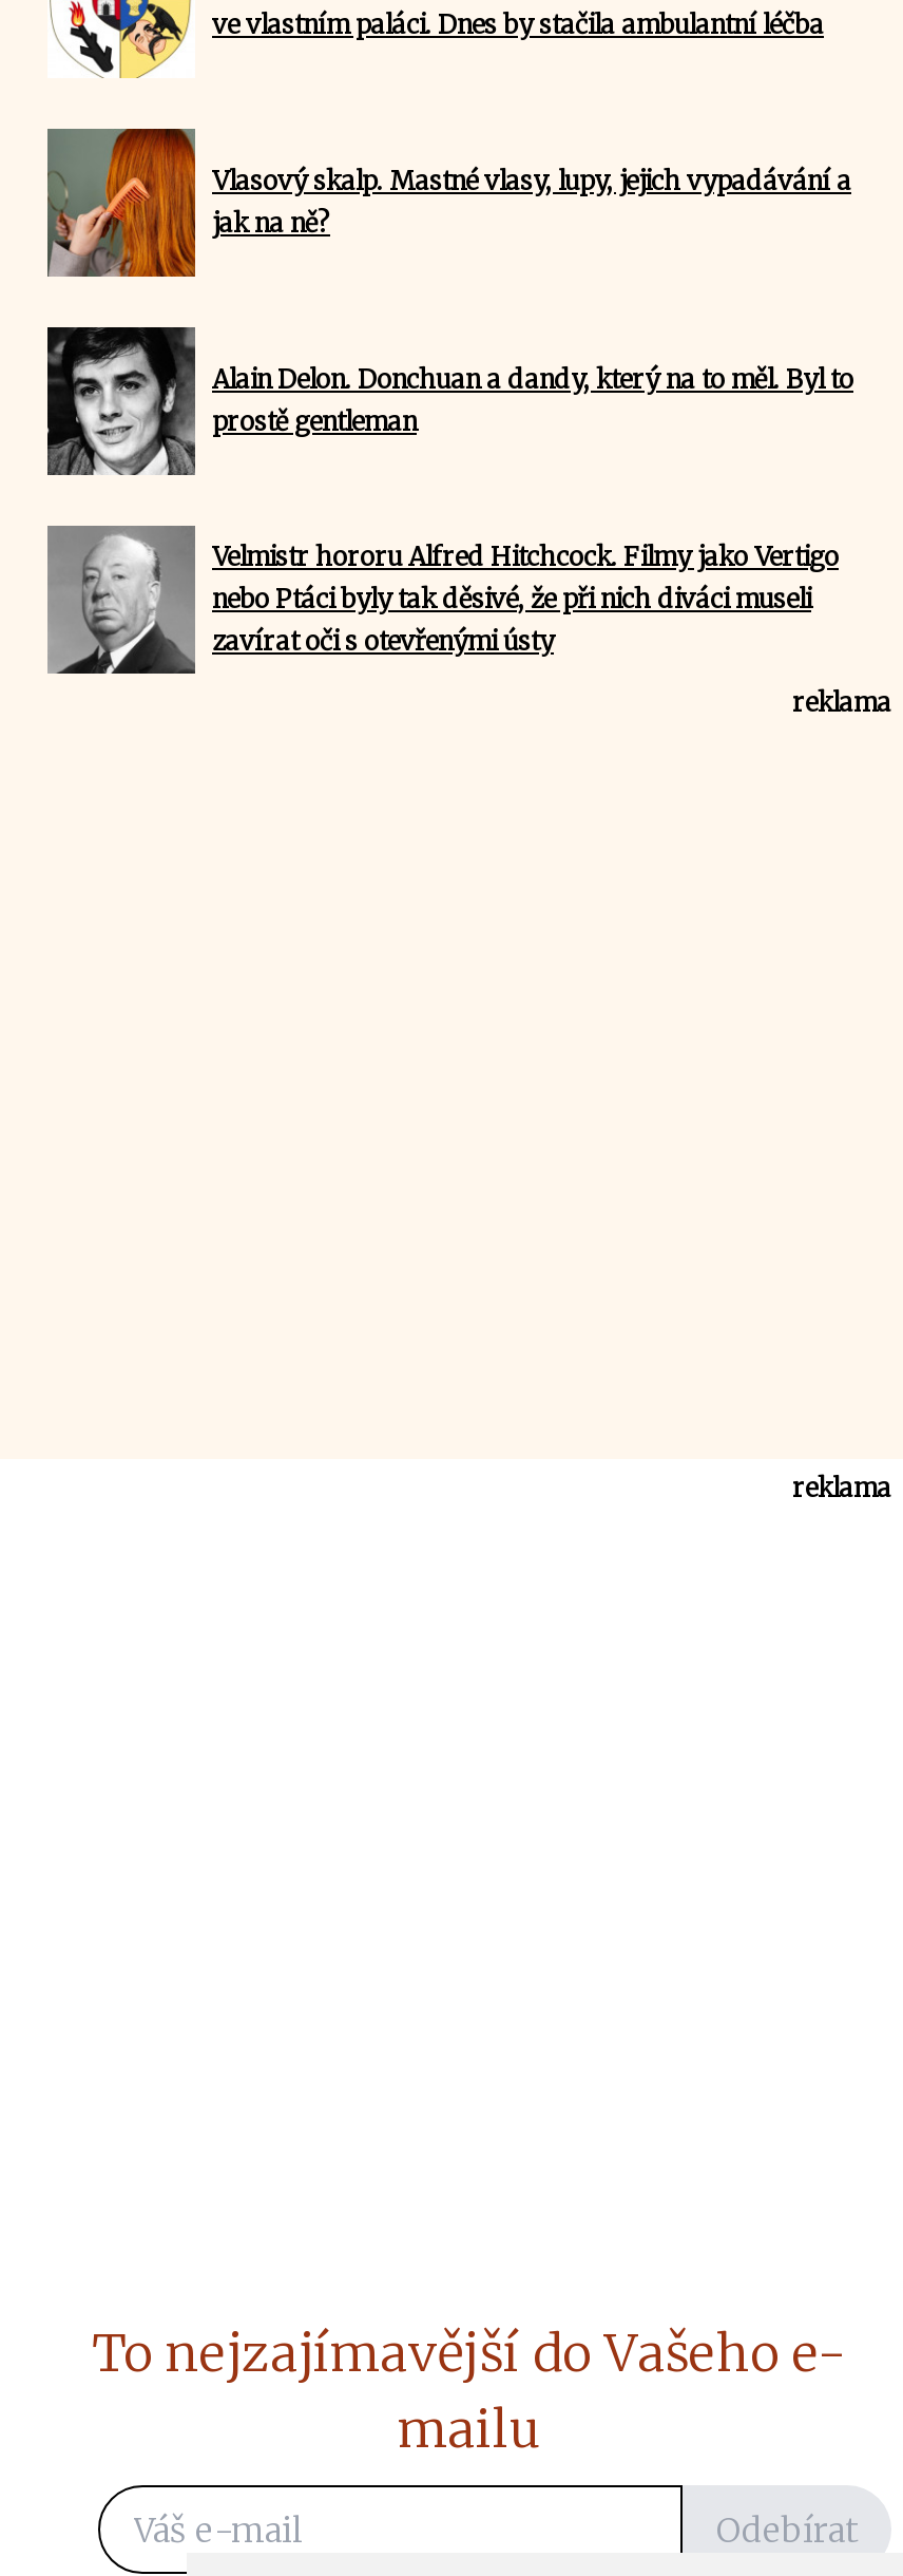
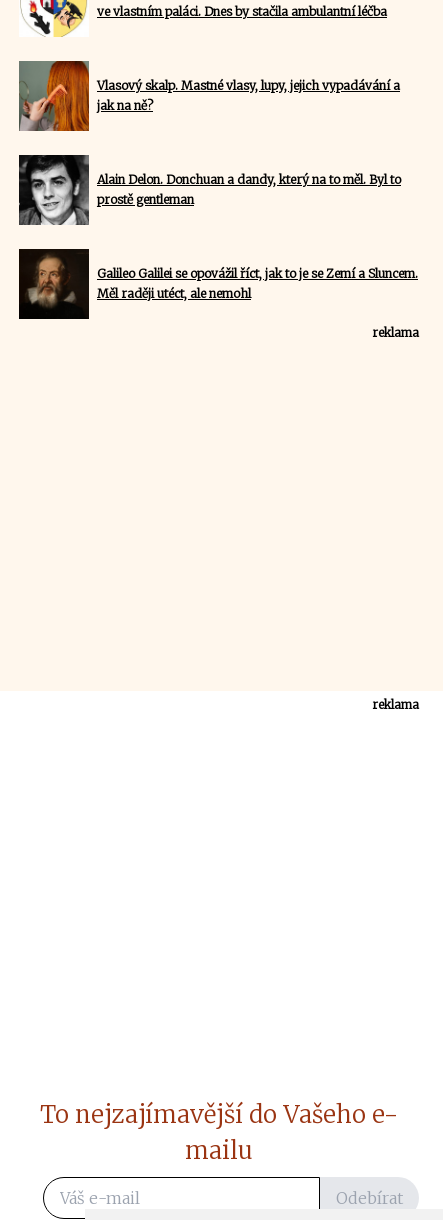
[50,528,839,676] [image] | Velmistr hororu Alfred Hitchcock. Filmy jako Vertigo | nebo Ptáci byly tak děsivé, že při nich diváci museli | zavírat oči s otevřenými ústy -> [19,249,418,319] [image] | Galileo Galilei se opovážil říct, jak to je se Zemí a Sluncem. | Měl raději utéct, ale nemohl

